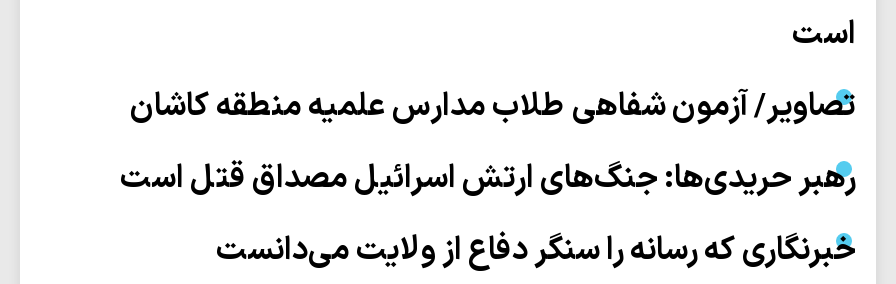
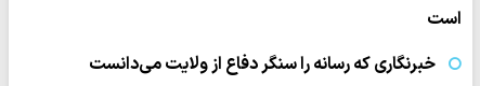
[120,83,856,203] تصاویر/ آزمون شفاهی طلاب مدارس علمیه منطقه کاشان | رهبر حریدی‌ها: جنگ‌های ارتش اسرائیل مصداق قتل است -> none

